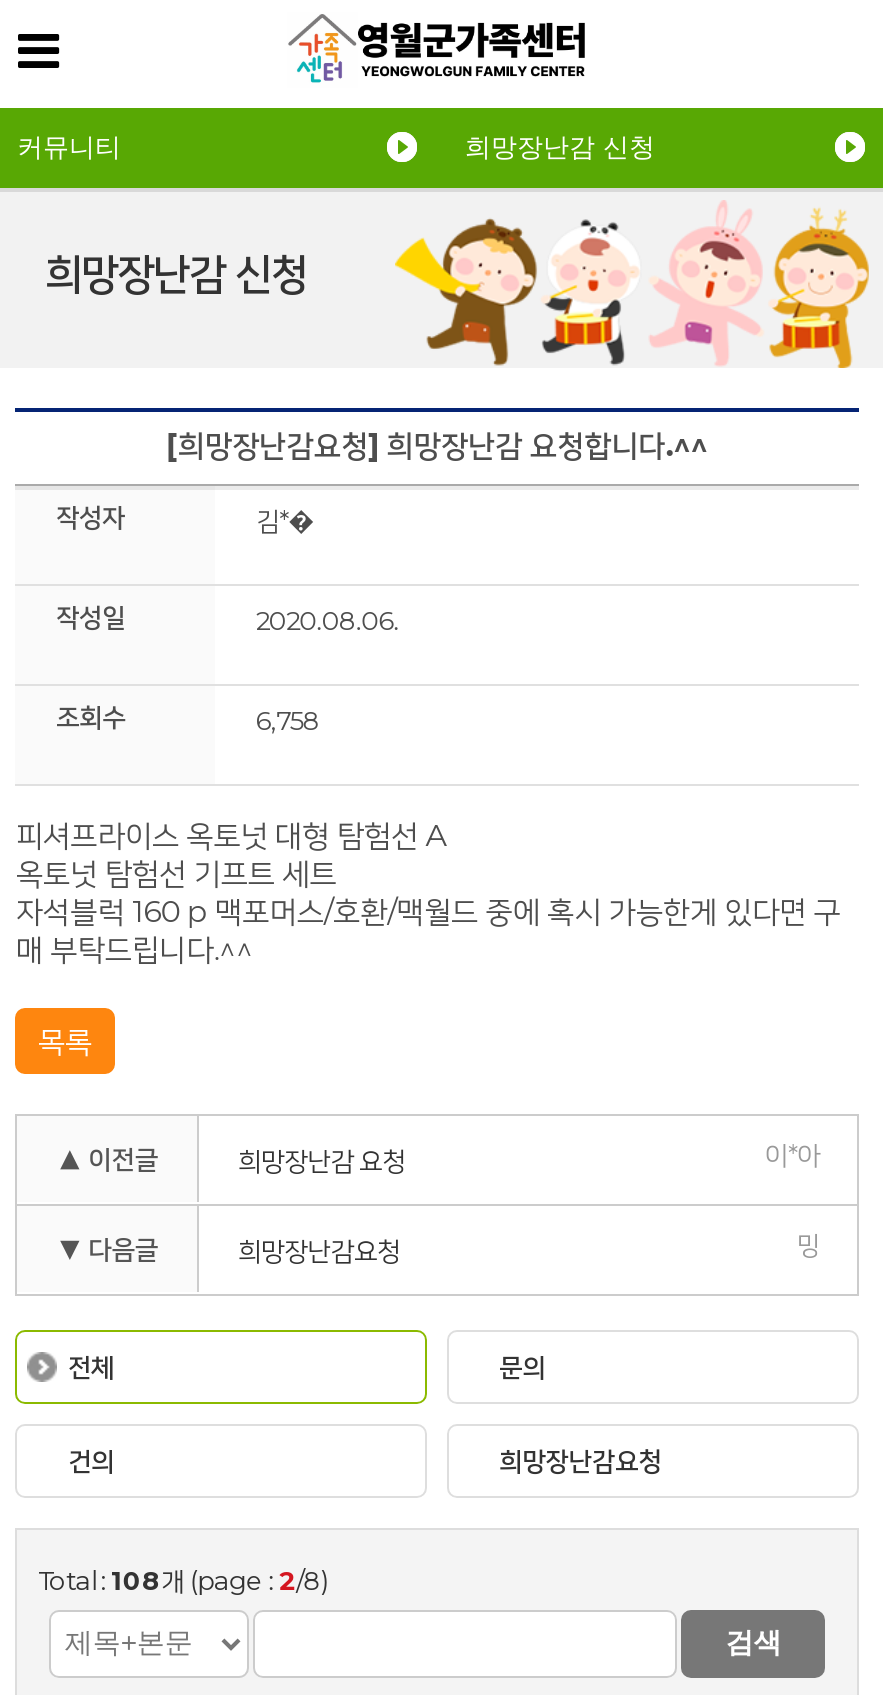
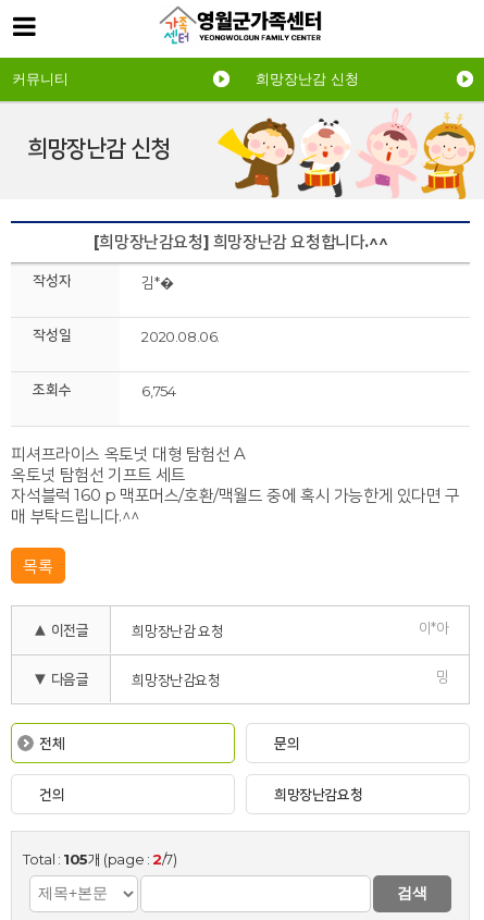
[256,704,320,736] 6,758 -> [142,382,176,400] 6,754
[38,1564,328,1596] Total : 108개 (page : 2/8) -> [23,850,177,868] Total : 105개 (page : 2/7)

